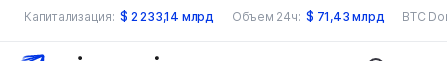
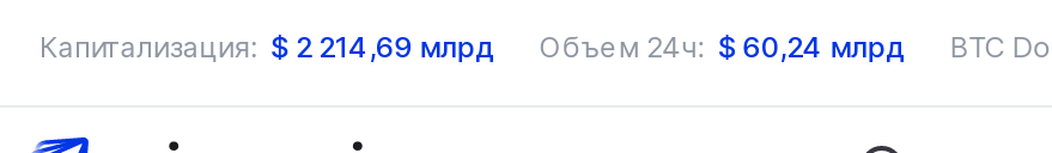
[24,9,214,24] Капитализация: $2 233,14 млрд -> [39,29,496,65] Капитализация: $2 214,69 млрд
[232,9,384,24] Объем 24ч: $71,43 млрд -> [539,29,907,65] Объем 24ч: $60,24 млрд

